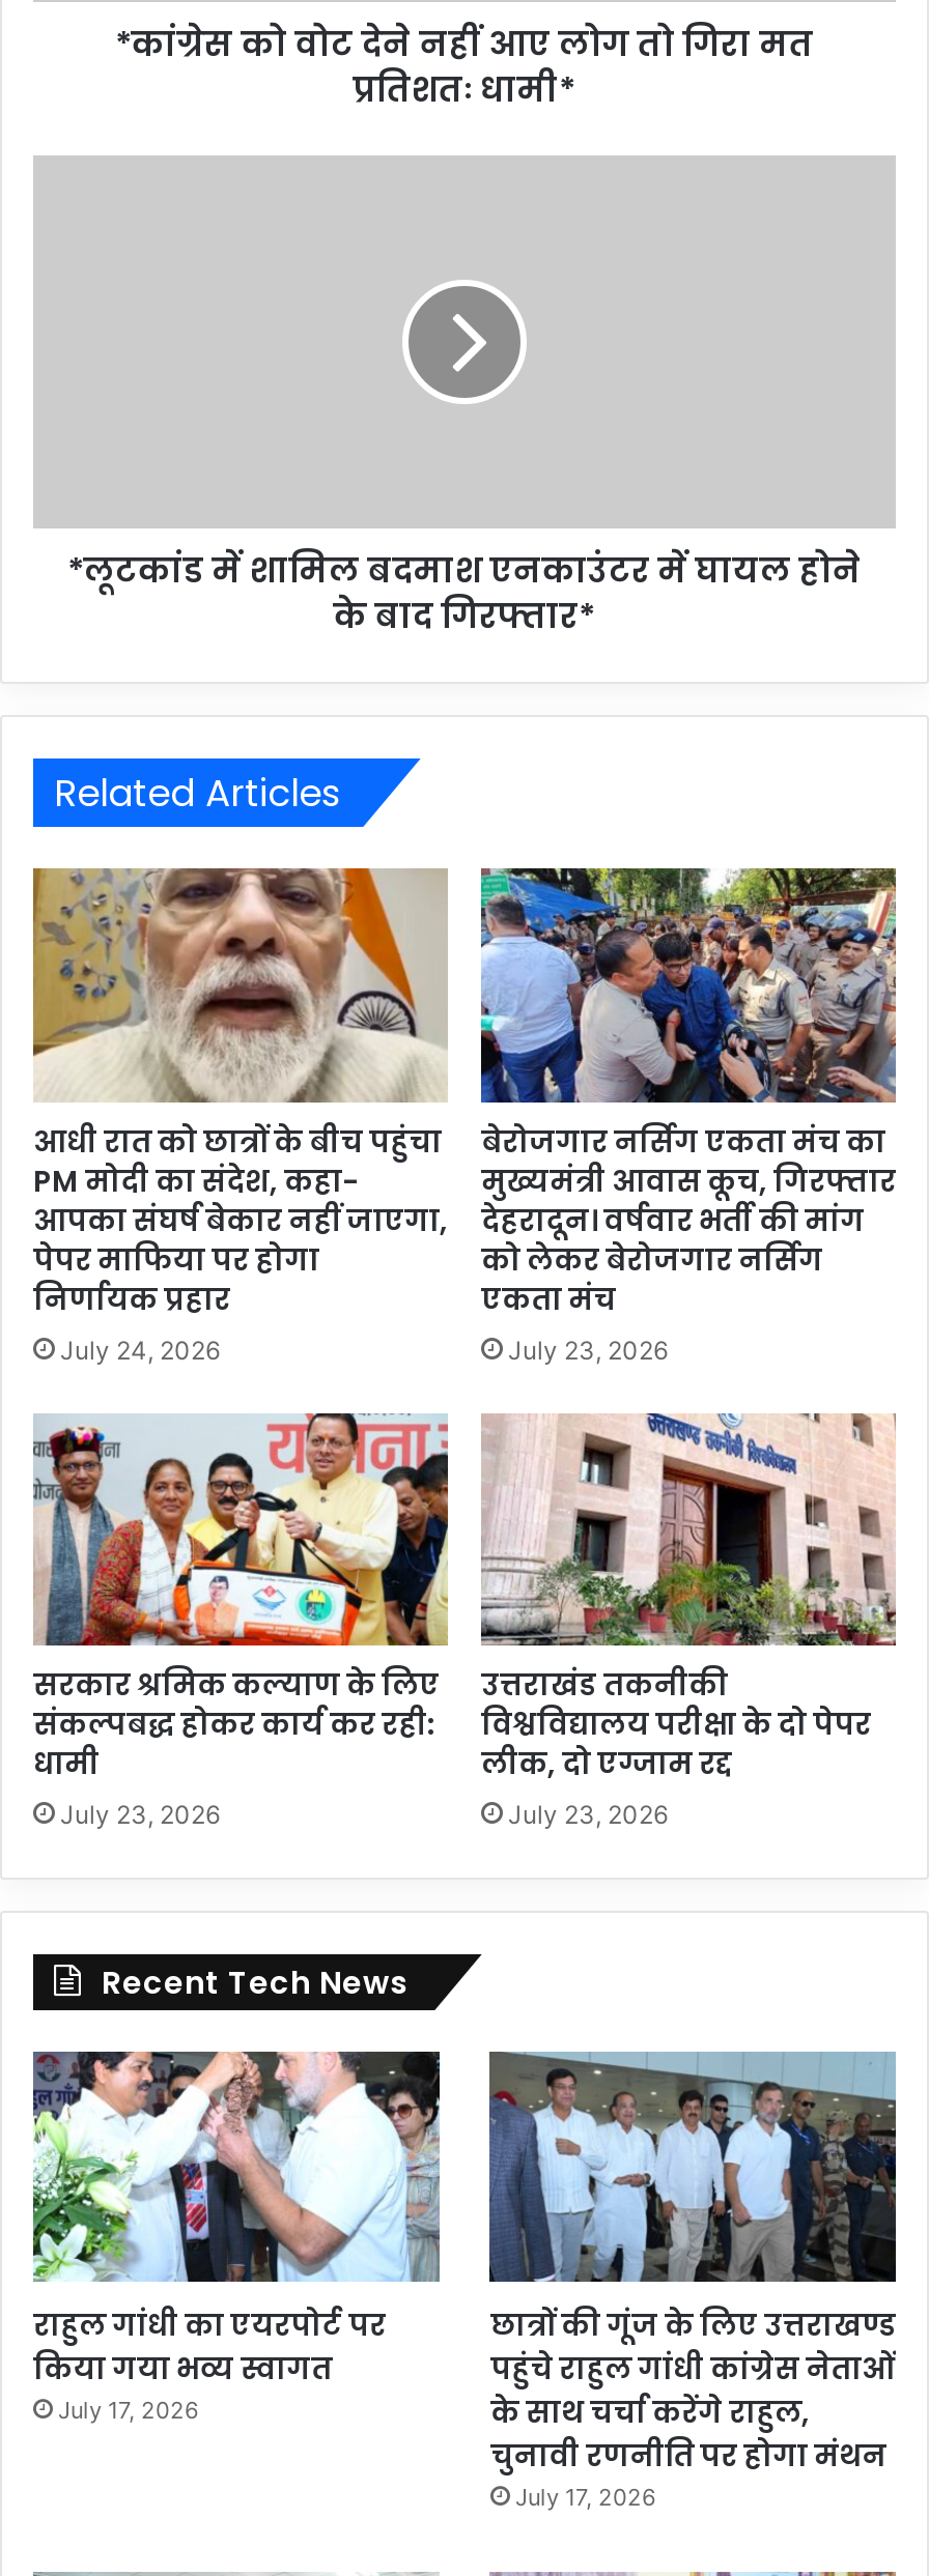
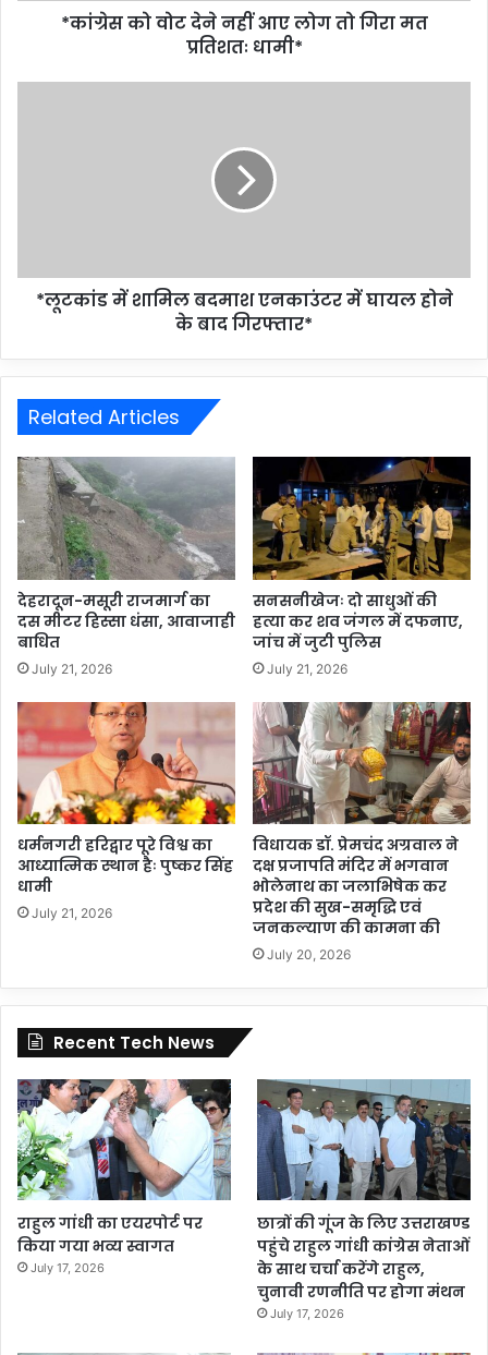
[33,866,446,1103] [image] -> [17,457,234,540] [image]
[479,866,898,1105] [image] -> [252,456,472,540] [image]
[33,1120,448,1365] आधी रात को छात्रों के बीच पहुंचा | PM मोदी का संदेश, कहा- | आपका संघर्ष बेकार नहीं जाएगा, | पेपर माफिया पर होगा | निर्णायक प्रहार | July 24, 2026 -> [17,589,235,677] देहरादून-मसूरी राजमार्ग का | दस मीटर हिस्सा धंसा, आवाजाही | बाधित | July 21, 2026
[481,1120,896,1365] बेरोजगार नर्सिग एकता मंच का | मुख्यमंत्री आवास कूच, गिरफ्तार | देहरादून। वर्षवार भर्ती की मांग | को लेकर बेरोजगार नर्सिग | एकता मंच | July 23, 2026 -> [253,589,463,677] सनसनीखेजः दो साधुओं की | हत्या कर शव जंगल में दफनाए, | जांच में जुटी पुलिस | July 21, 2026
[33,1411,450,1746] [image] | सरकार श्रमिक कल्याण के लिए | संकल्पबद्ध होकर कार्य कर रही: -> [16,701,236,877] [image] | धर्मनगरी हरिद्वार पूरे विश्व का | आध्यात्मिक स्थान हैः पुष्कर सिंह
[483,1411,896,1571] [image] -> [253,701,472,825] [image]
[481,1665,871,1831] उत्तराखंड तकनीकी | विश्वविद्यालय परीक्षा के दो पेपर | लीक, दो एग्जाम रद्द | July 23, 2026 -> [253,834,459,963] विधायक डॉ. प्रेमचंद अग्रवाल ने | दक्ष प्रजापति मंदिर में भगवान | भोलेनाथ का जलाभिषेक कर | प्रदेश की सुख-समृद्धि एवं | जनकल्याण की कामना की | July 20, 2026
moved [33,1744,100,1785] -> [17,876,52,898]: धामी
[60,1800,220,1831] July 23, 2026 -> [32,905,112,922] July 21, 2026

